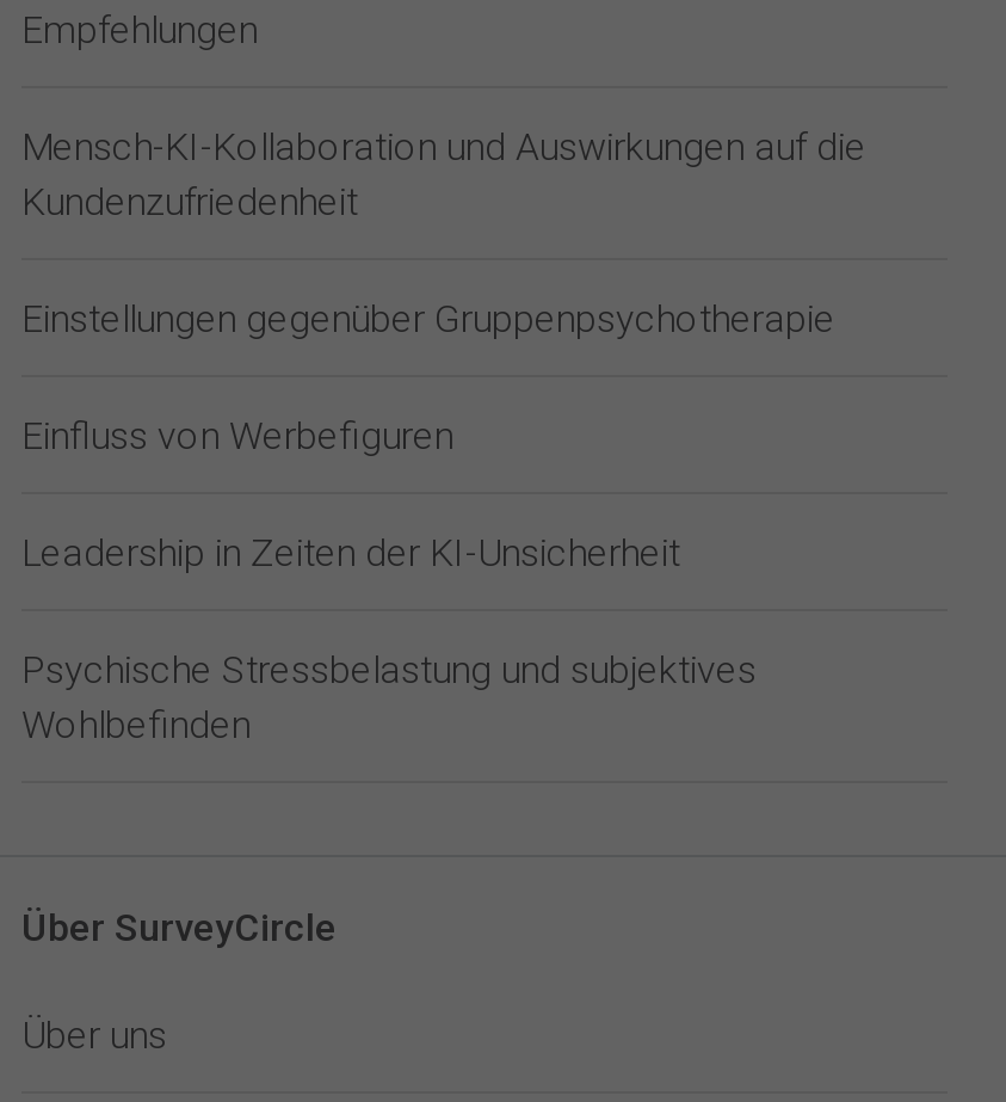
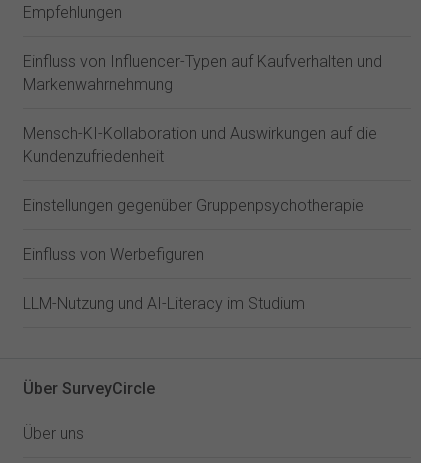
none -> [23,52,382,94] Einfluss von Influencer-Typen auf Kaufverhalten und | Markenwahrnehmung
moved [21,124,866,458] -> [23,124,377,264]: Mensch-KI-Kollaboration und Auswirkungen auf die | Kundenzufriedenheit | Einstellungen gegenüber Gruppenpsychotherapie | Einfluss von Werbefiguren
[21,530,757,747] Leadership in Zeiten der KI-Unsicherheit | Psychische Stressbelastung und subjektives | Wohlbefinden -> [23,294,305,313] LLM-Nutzung und AI-Literacy im Studium

